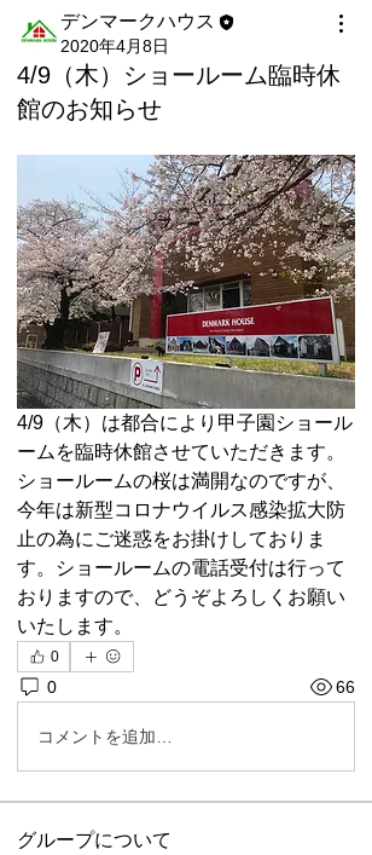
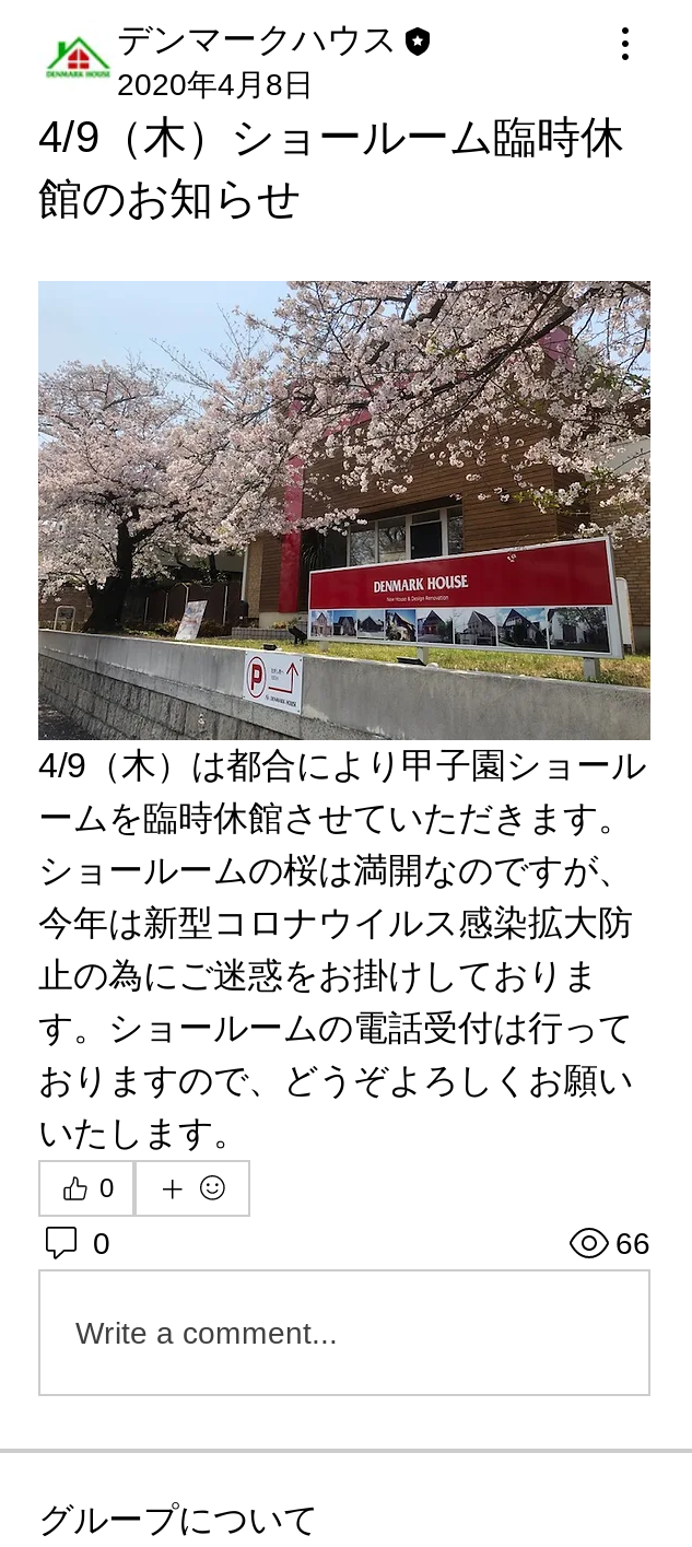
[37,726,173,746] コメントを追加… -> [75,1314,338,1349] Write a comment...

